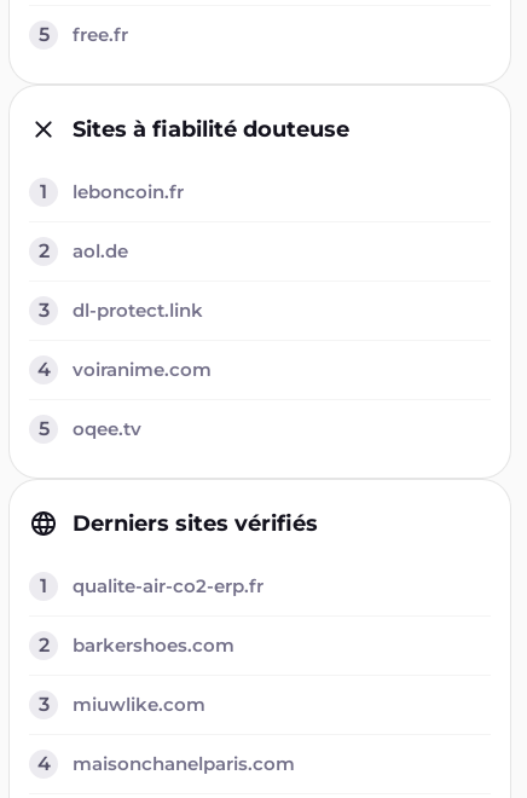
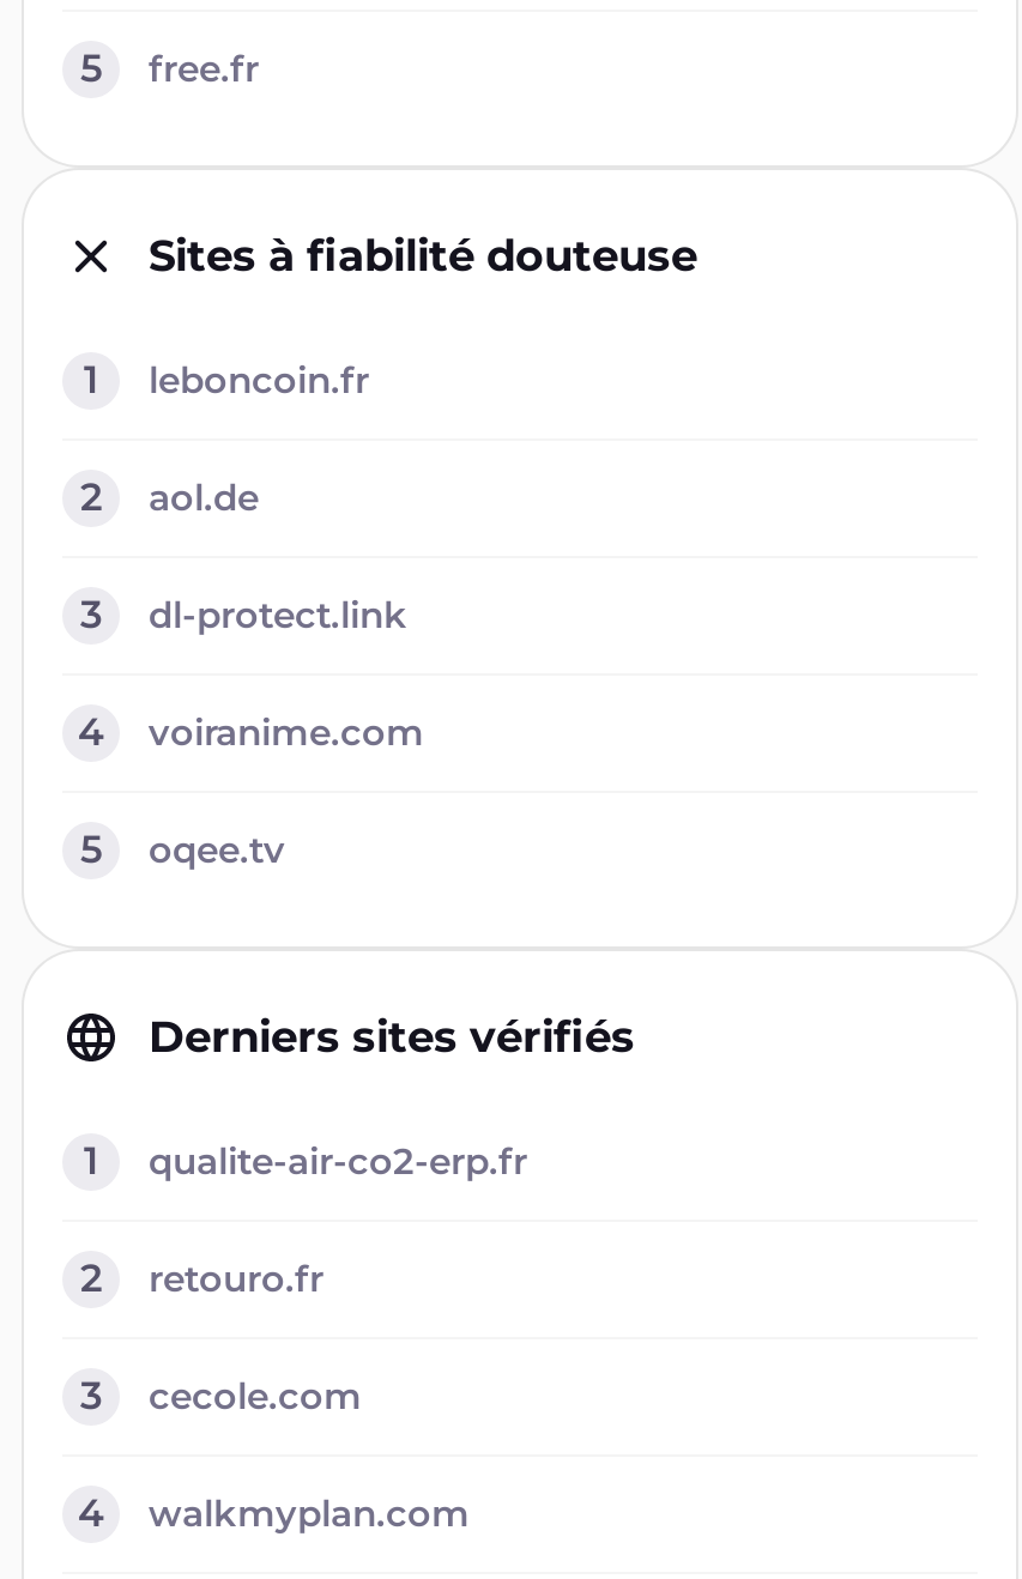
[73,634,234,657] barkershoes.com -> [149,1256,323,1301] retouro.fr
[73,693,205,716] miuwlike.com -> [149,1373,362,1418] cecole.com
[73,752,295,775] maisonchanelparis.com -> [149,1490,470,1536] walkmyplan.com

